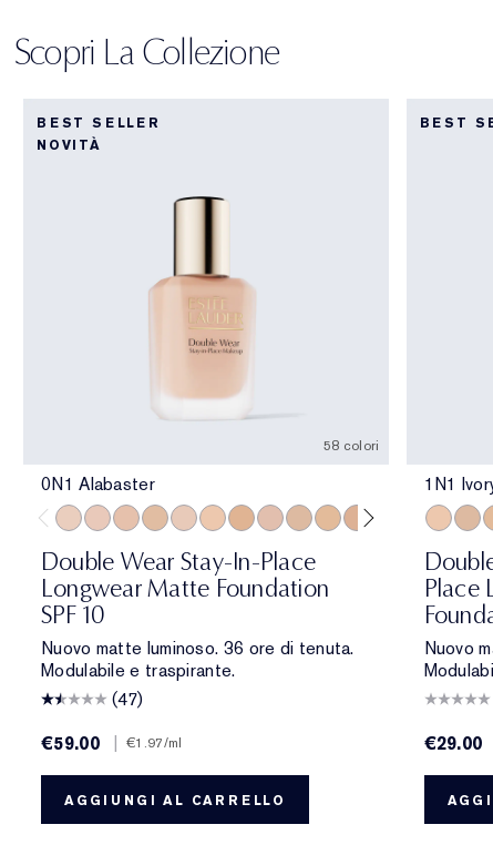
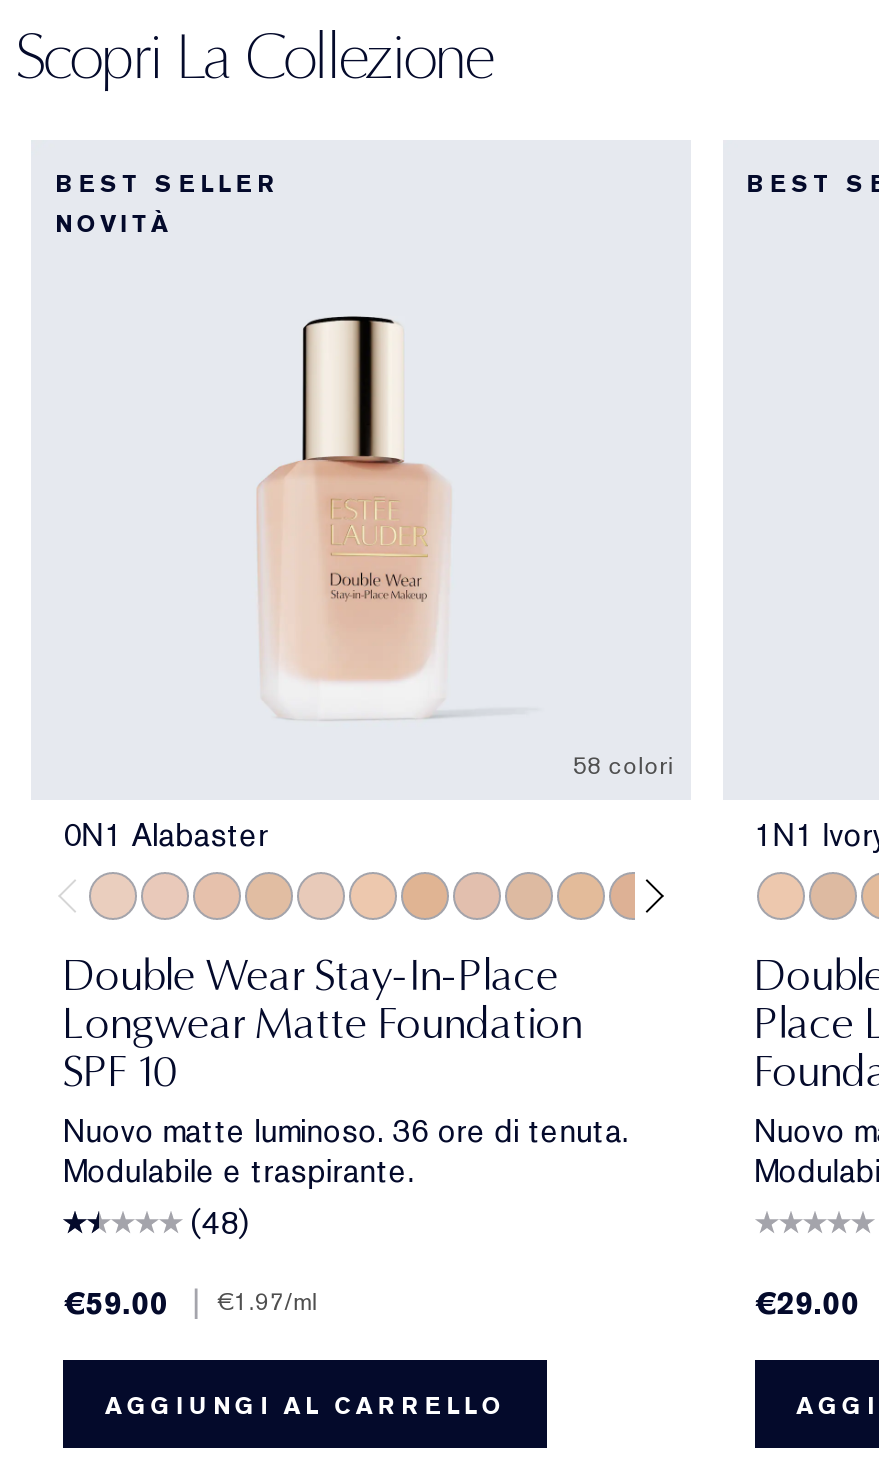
[112,687,143,710] (47) -> [191,1201,249,1243] (48)

